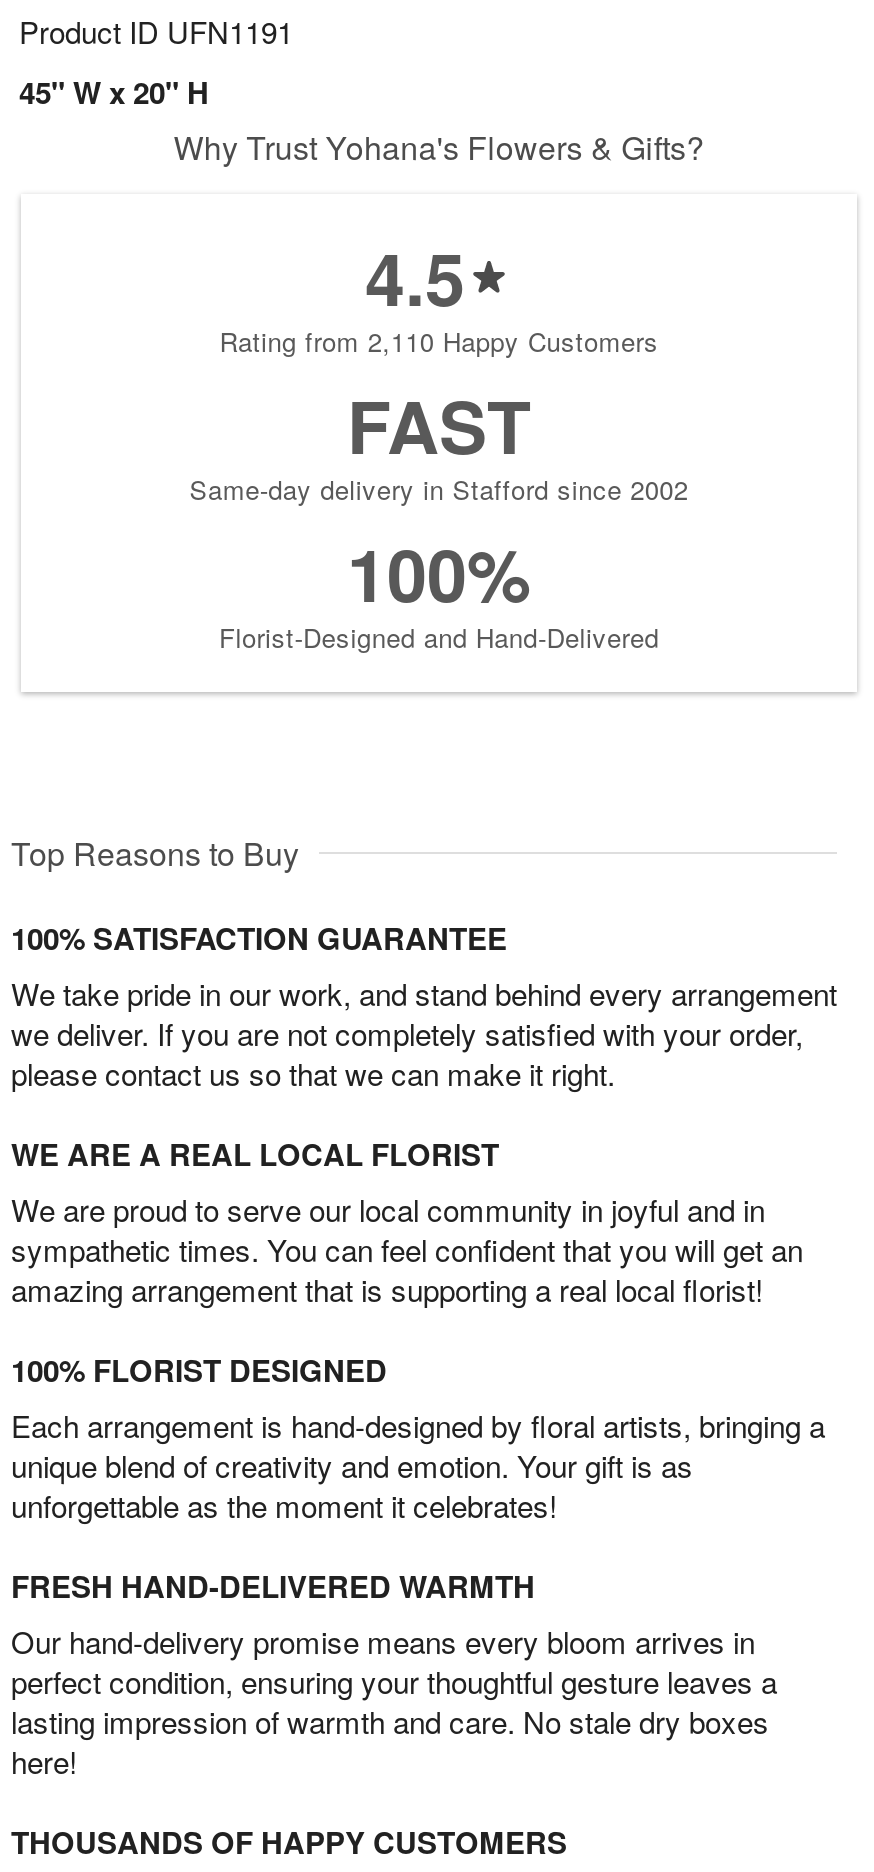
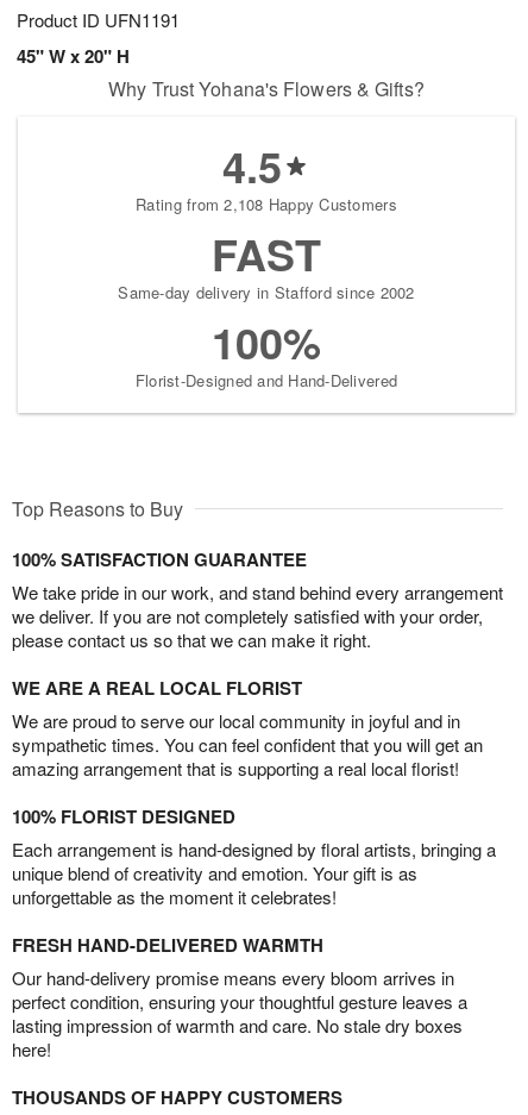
[219,323,659,361] Rating from 2,110 Happy Customers -> [136,193,397,216] Rating from 2,108 Happy Customers

